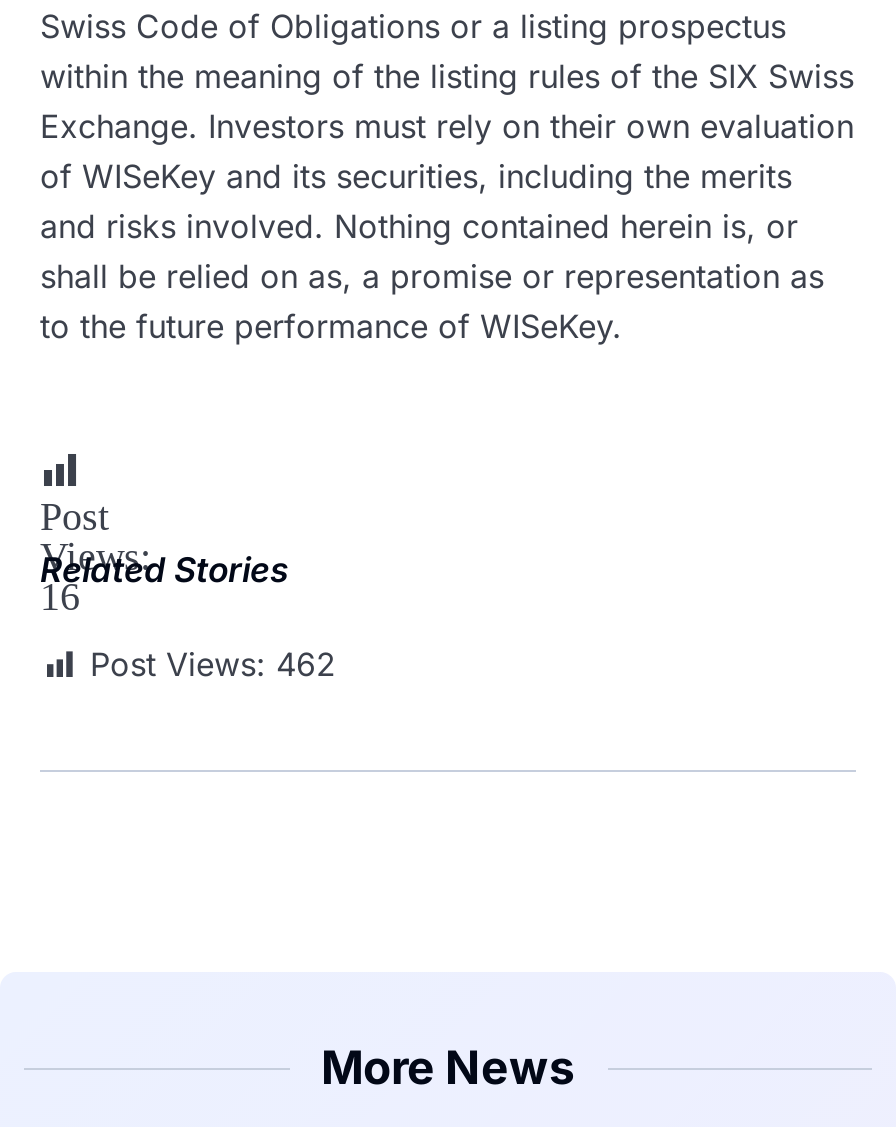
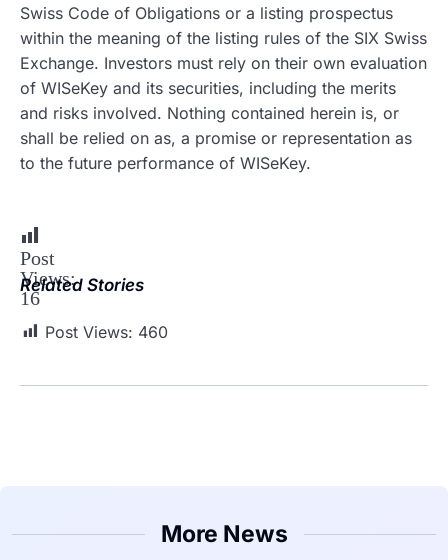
[90,644,336,684] Post Views: 462 -> [45,322,168,342] Post Views: 460

